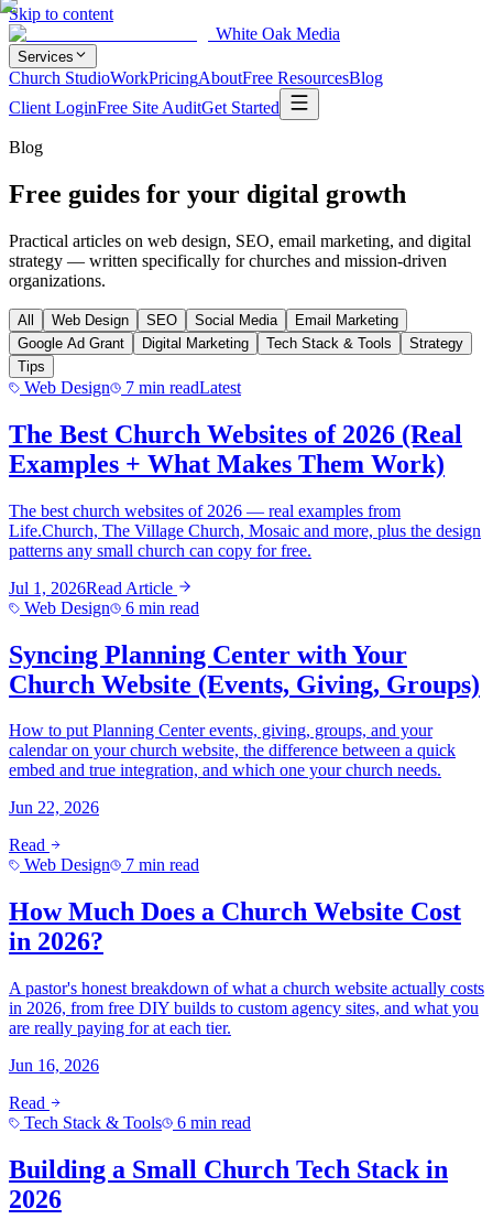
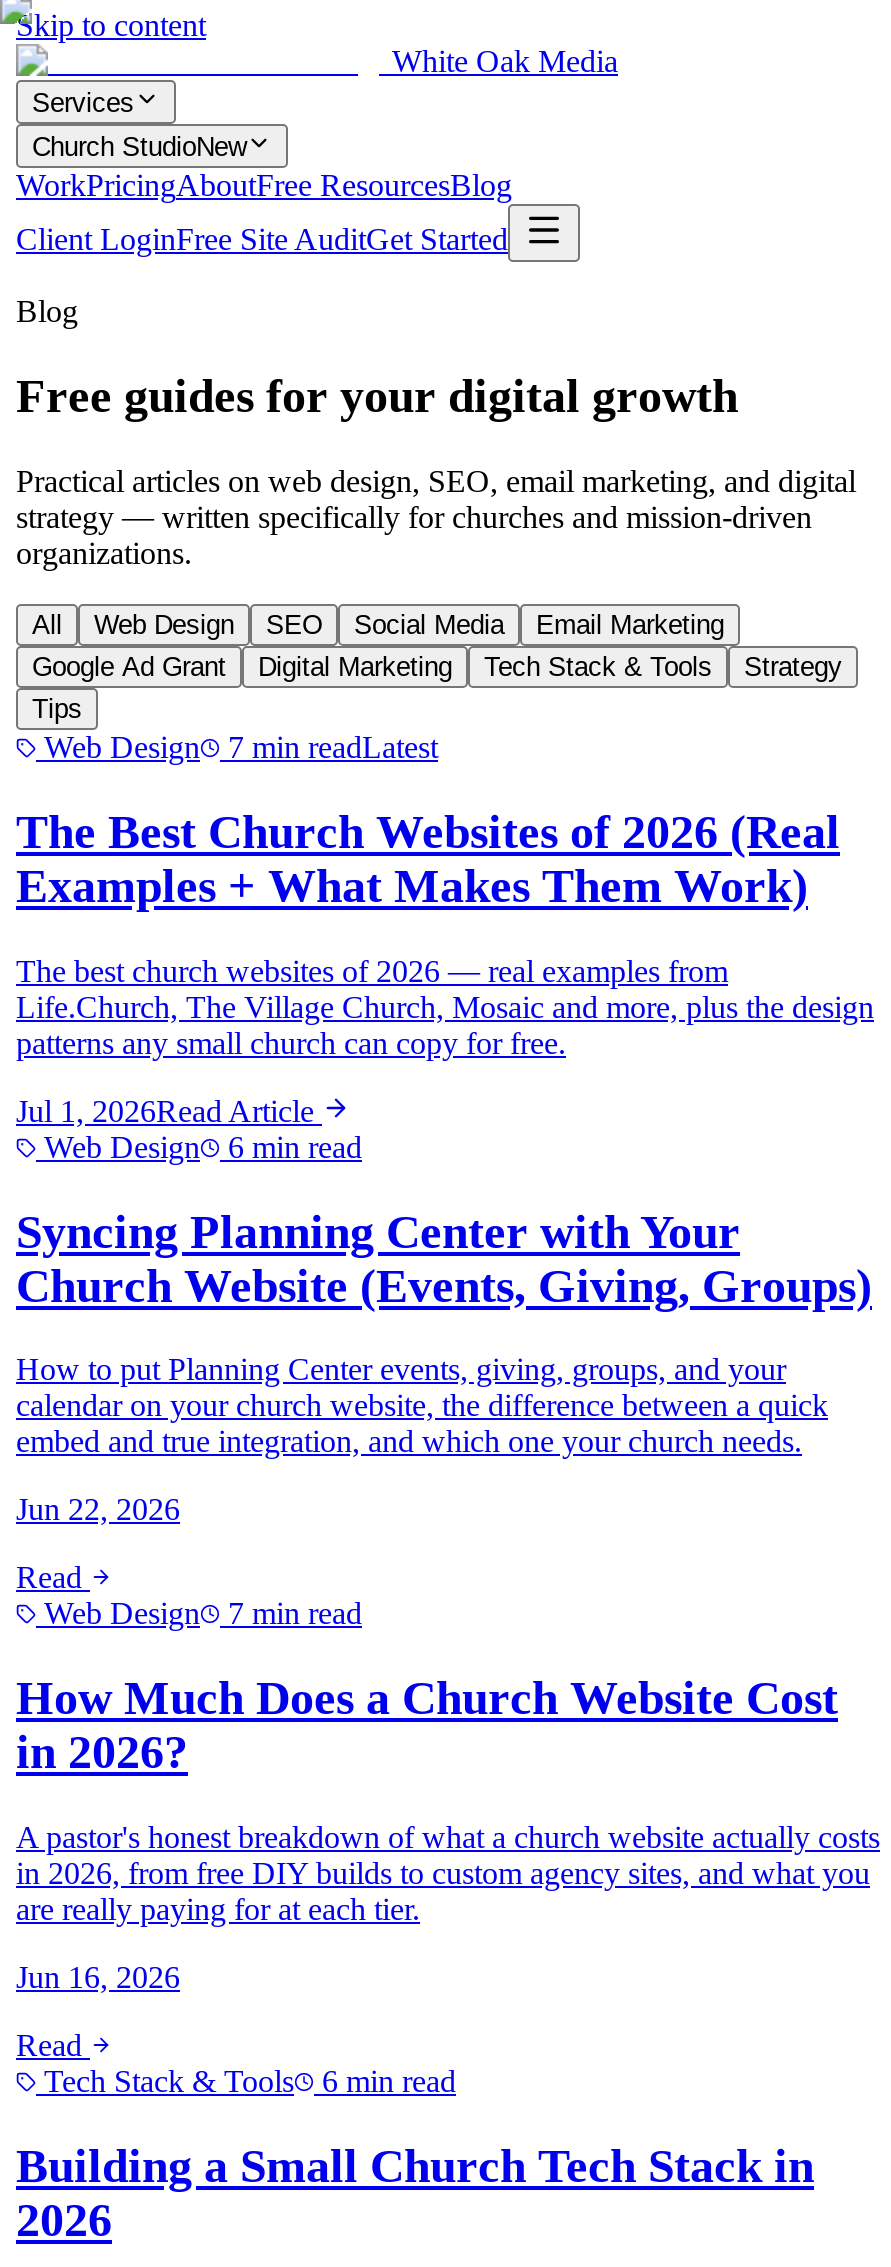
[9,68,383,87] Church StudioWorkPricingAboutFree ResourcesBlog -> [16,132,512,202] Church StudioNew | WorkPricingAboutFree ResourcesBlog

